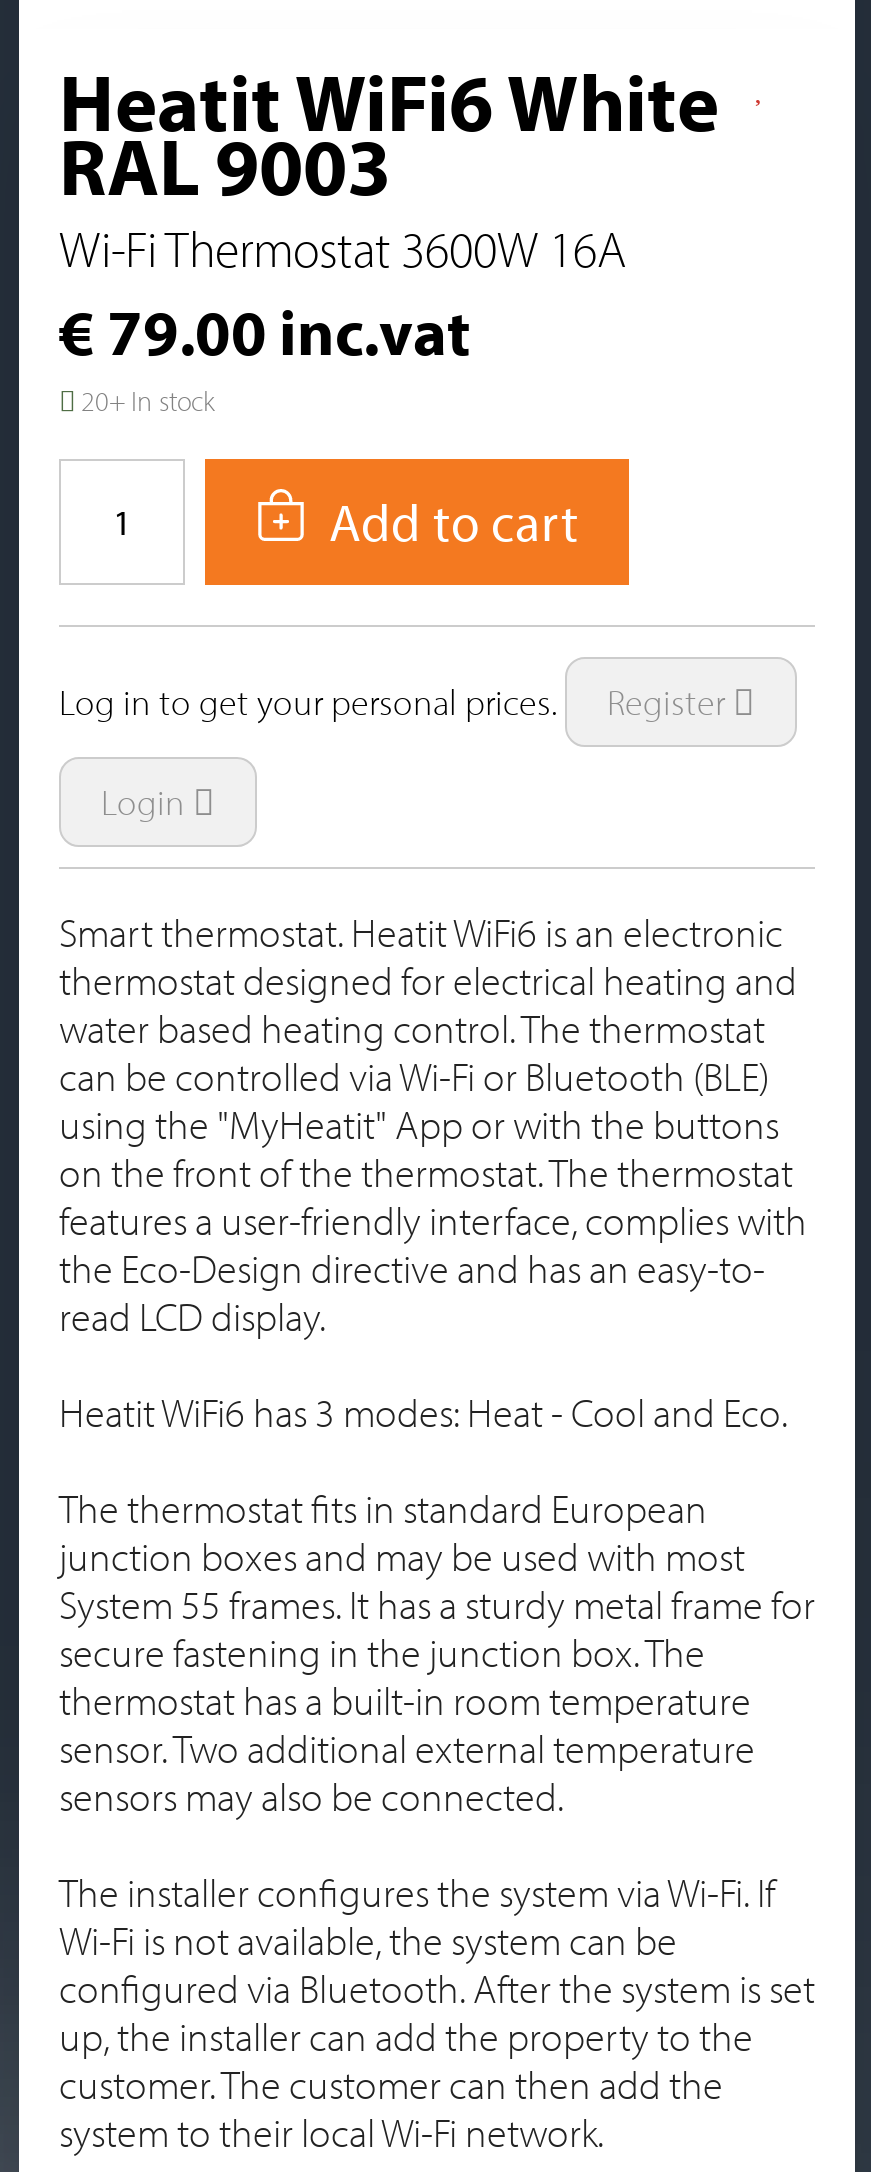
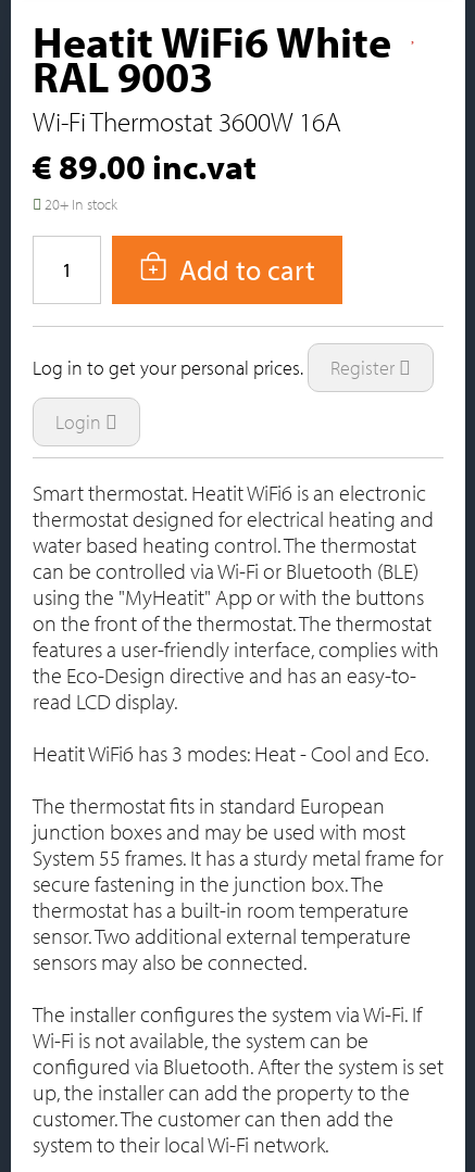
[59,290,471,370] € 79.00 inc.vat -> [33,144,257,187] € 89.00 inc.vat

